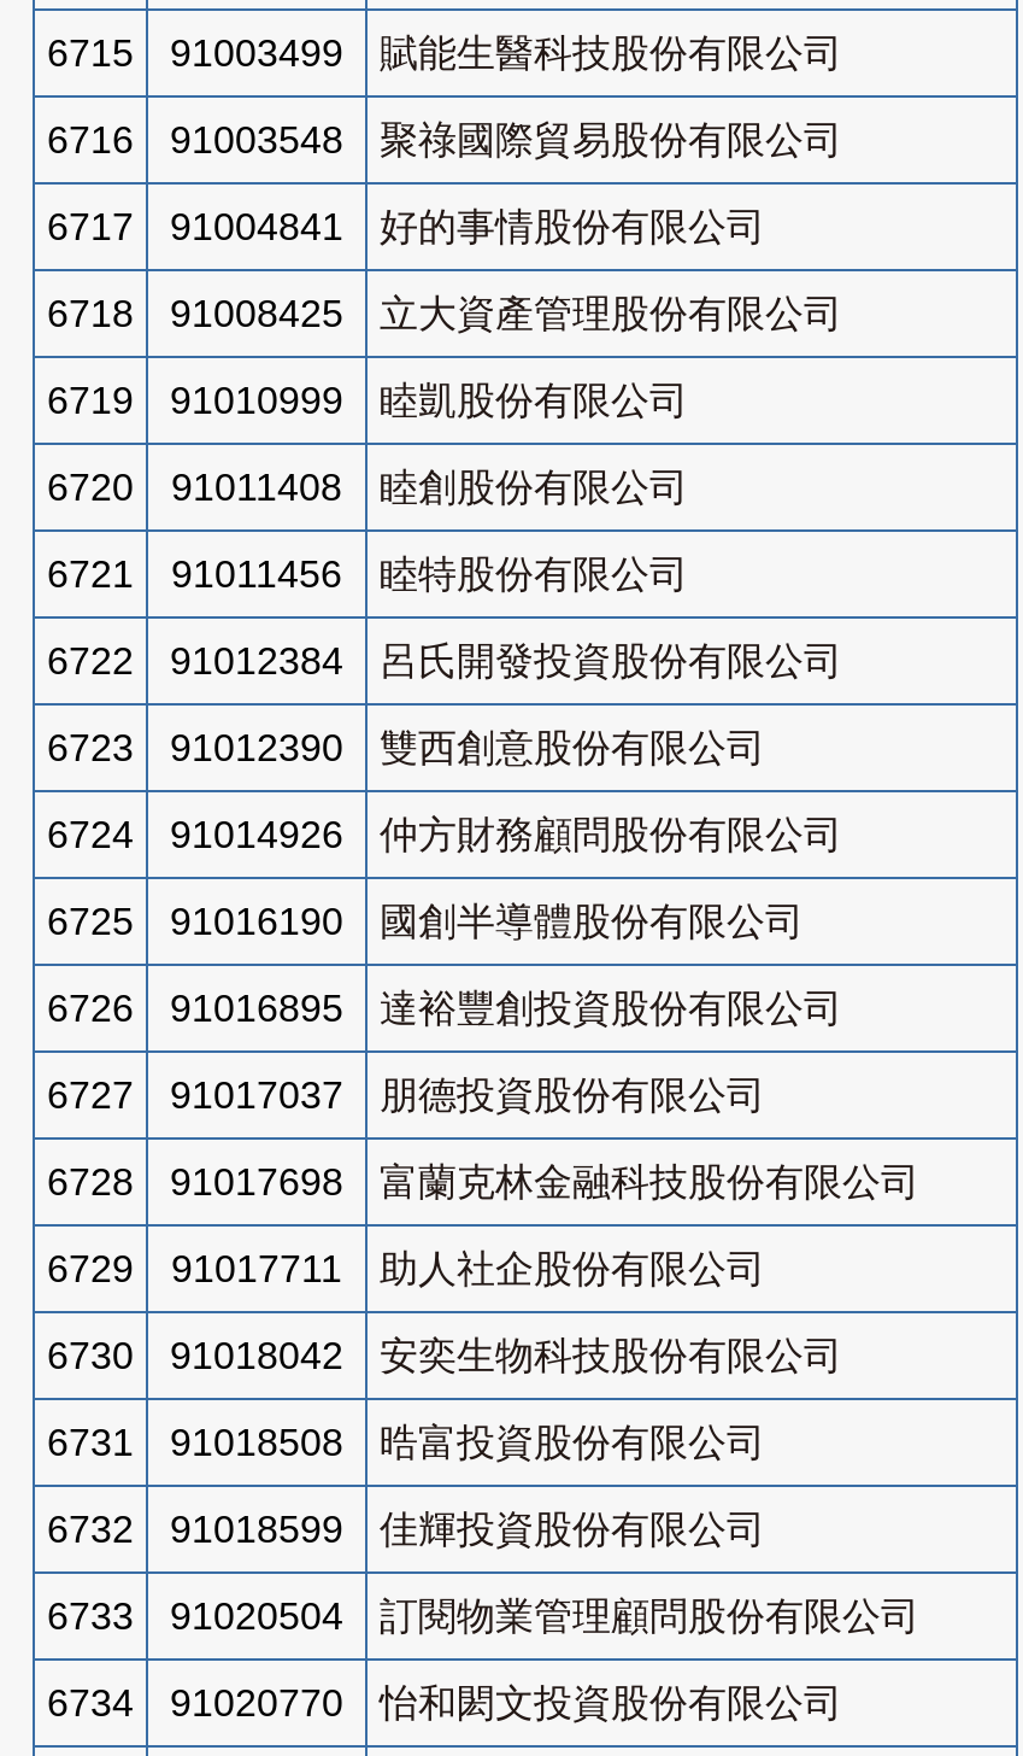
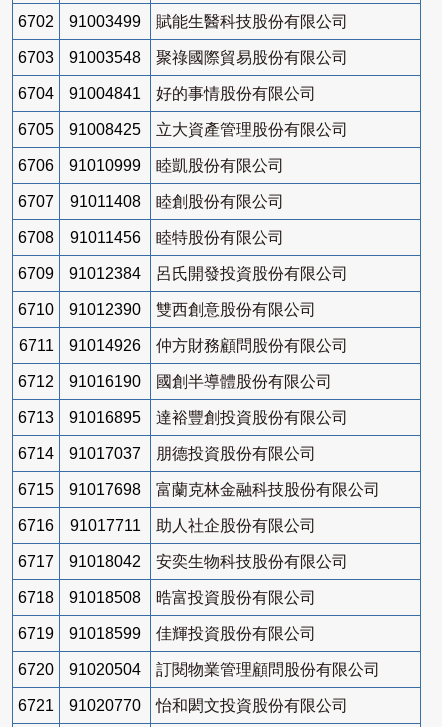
[47,32,842,73] 6715 91003499 賦能生醫科技股份有限公司 -> [18,13,348,30] 6702 91003499 賦能生醫科技股份有限公司
[47,119,842,160] 6716 91003548 聚祿國際貿易股份有限公司 -> [18,49,348,66] 6703 91003548 聚祿國際貿易股份有限公司
[47,206,765,247] 6717 91004841 好的事情股份有限公司 -> [18,85,316,102] 6704 91004841 好的事情股份有限公司
[47,293,842,334] 6718 91008425 立大資產管理股份有限公司 -> [18,121,348,138] 6705 91008425 立大資產管理股份有限公司
[47,380,688,421] 6719 91010999 睦凱股份有限公司 -> [18,157,284,174] 6706 91010999 睦凱股份有限公司
[47,466,688,508] 6720 91011408 睦創股份有限公司 -> [18,193,284,210] 6707 91011408 睦創股份有限公司
[47,553,688,594] 6721 91011456 睦特股份有限公司 -> [18,229,284,246] 6708 91011456 睦特股份有限公司
[47,640,842,681] 6722 91012384 呂氏開發投資股份有限公司 -> [18,265,348,282] 6709 91012384 呂氏開發投資股份有限公司
[47,727,765,768] 6723 91012390 雙西創意股份有限公司 -> [18,301,316,318] 6710 91012390 雙西創意股份有限公司
[47,814,842,855] 6724 91014926 仲方財務顧問股份有限公司 -> [18,337,348,354] 6711 91014926 仲方財務顧問股份有限公司
[47,901,804,942] 6725 91016190 國創半導體股份有限公司 -> [18,373,332,390] 6712 91016190 國創半導體股份有限公司
[47,988,842,1029] 6726 91016895 達裕豐創投資股份有限公司 -> [18,409,348,426] 6713 91016895 達裕豐創投資股份有限公司
[47,1074,765,1115] 6727 91017037 朋德投資股份有限公司 -> [18,445,316,462] 6714 91017037 朋德投資股份有限公司
[47,1161,919,1202] 6728 91017698 富蘭克林金融科技股份有限公司 -> [18,481,380,498] 6715 91017698 富蘭克林金融科技股份有限公司
[47,1248,765,1289] 6729 91017711 助人社企股份有限公司 -> [18,517,316,534] 6716 91017711 助人社企股份有限公司
[47,1335,842,1376] 6730 91018042 安奕生物科技股份有限公司 -> [18,553,348,570] 6717 91018042 安奕生物科技股份有限公司
[47,1422,765,1463] 6731 91018508 晧富投資股份有限公司 -> [18,589,316,606] 6718 91018508 晧富投資股份有限公司
[47,1509,765,1550] 6732 91018599 佳輝投資股份有限公司 -> [18,625,316,642] 6719 91018599 佳輝投資股份有限公司
[47,1595,919,1636] 6733 91020504 訂閱物業管理顧問股份有限公司 -> [18,661,380,678] 6720 91020504 訂閱物業管理顧問股份有限公司
[47,1682,842,1723] 6734 91020770 怡和閎文投資股份有限公司 -> [18,697,348,714] 6721 91020770 怡和閎文投資股份有限公司

